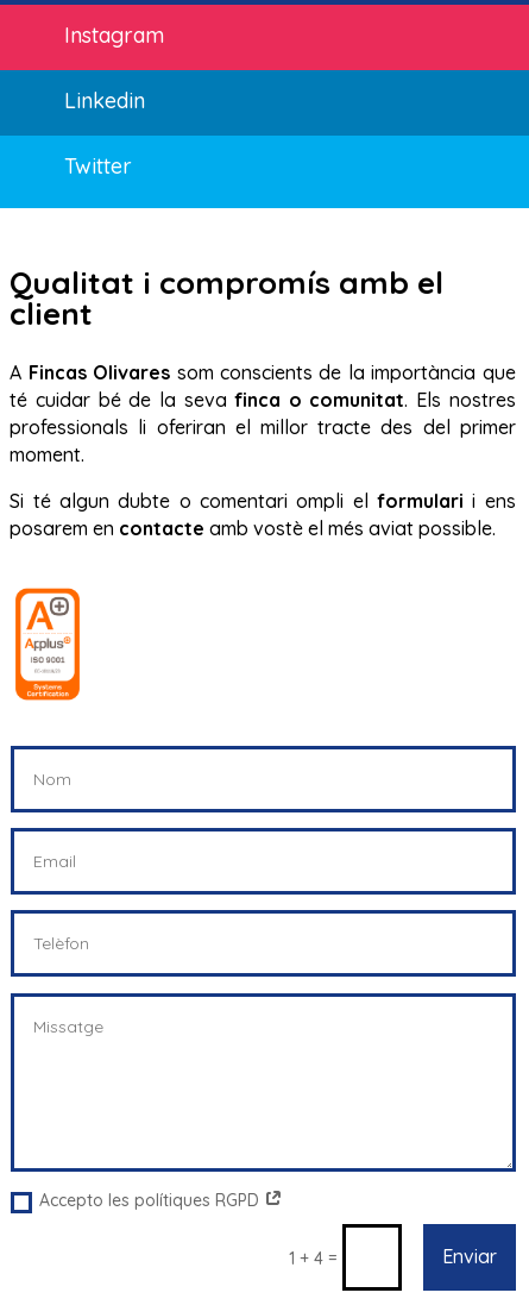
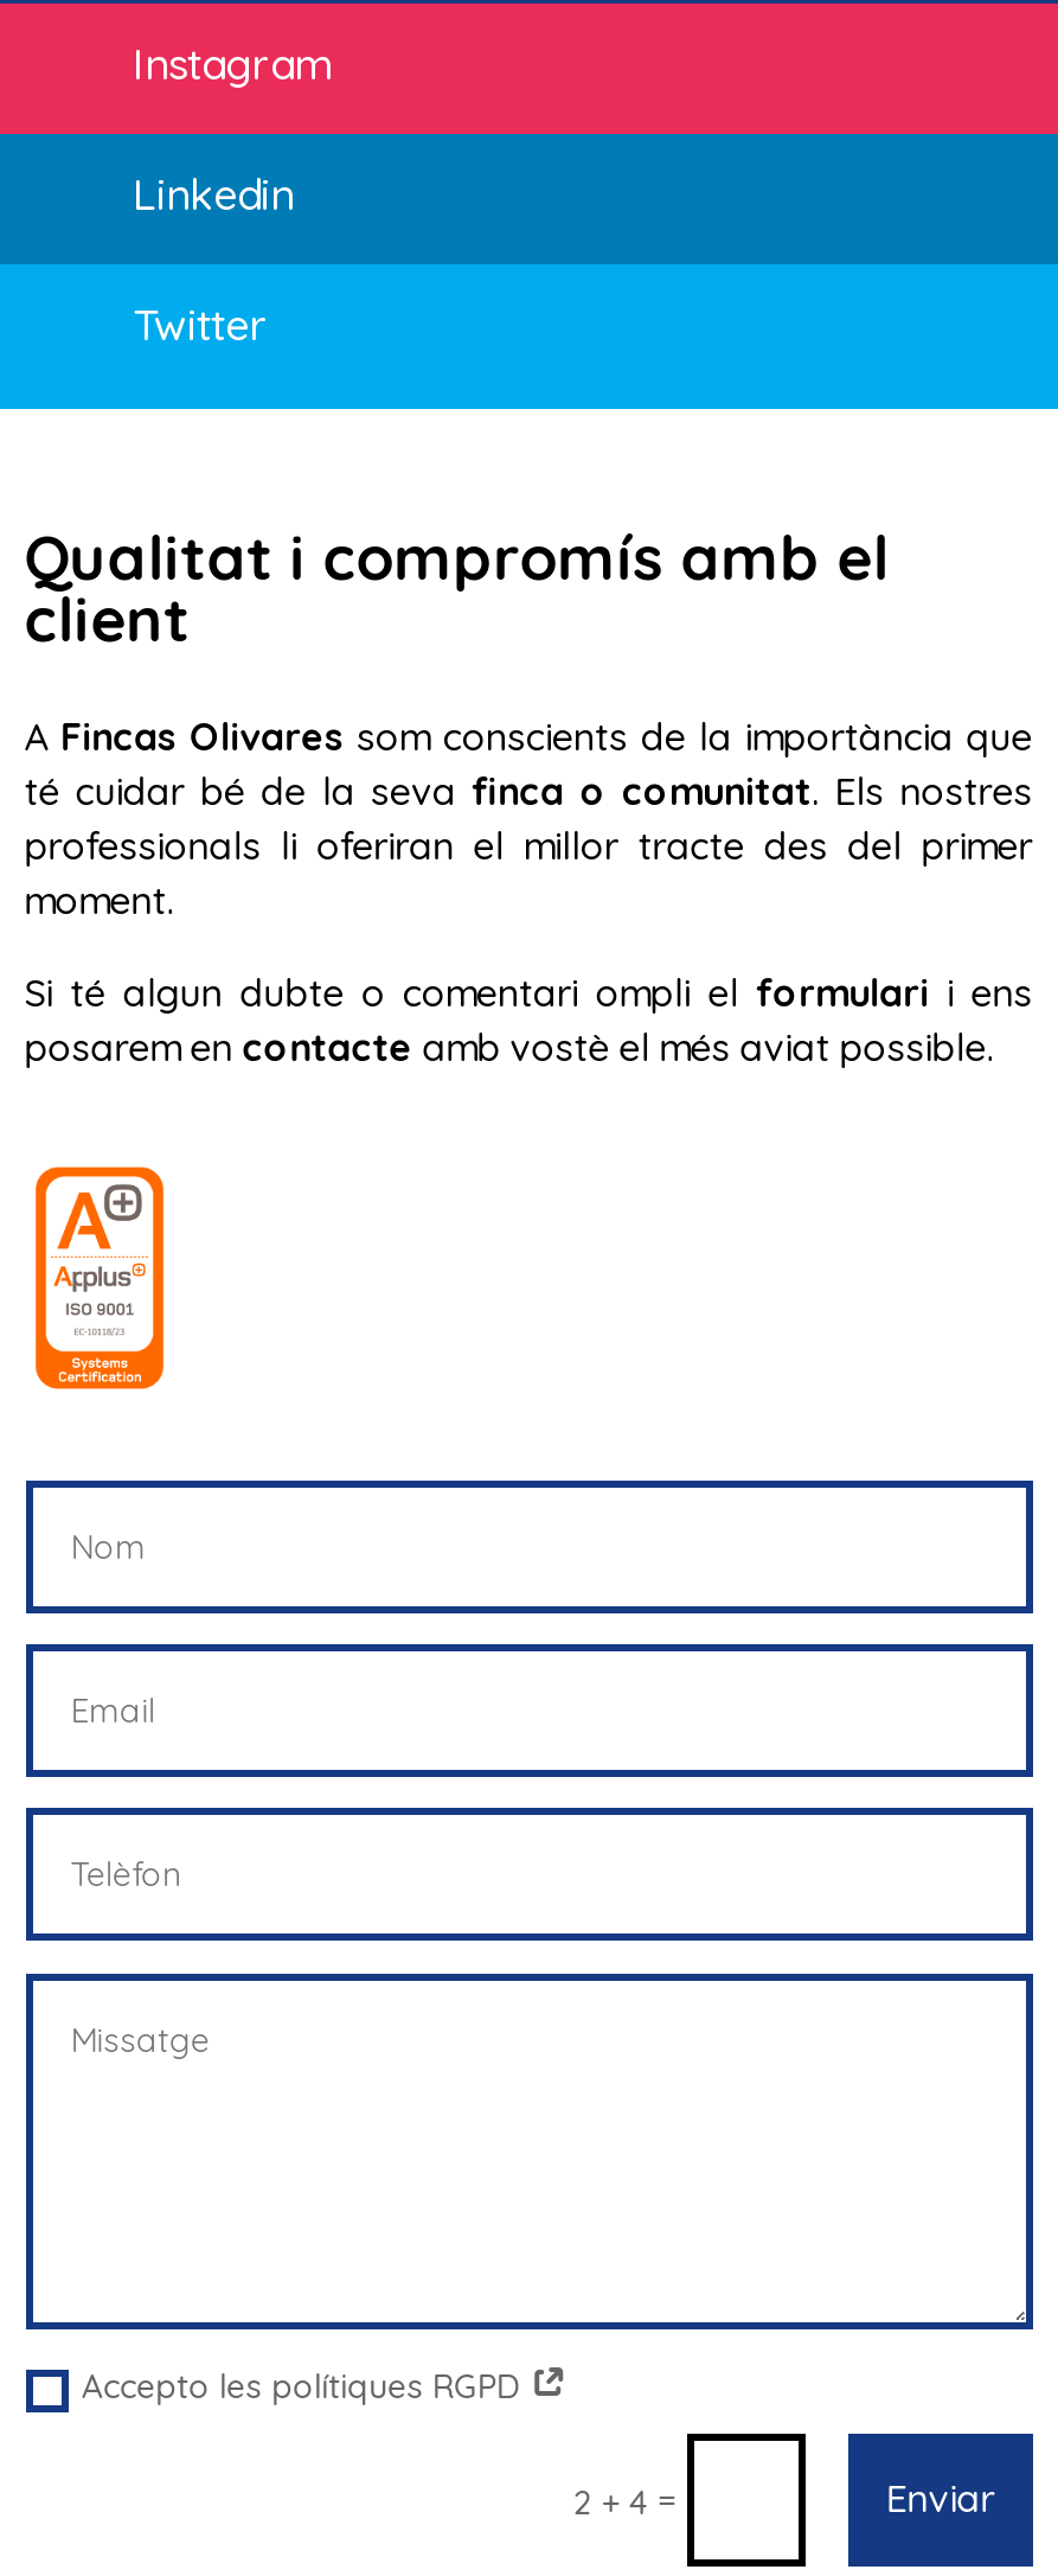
[289,1246,342,1269] 1 + 4 = -> [573,2478,687,2523] 2 + 4 =

